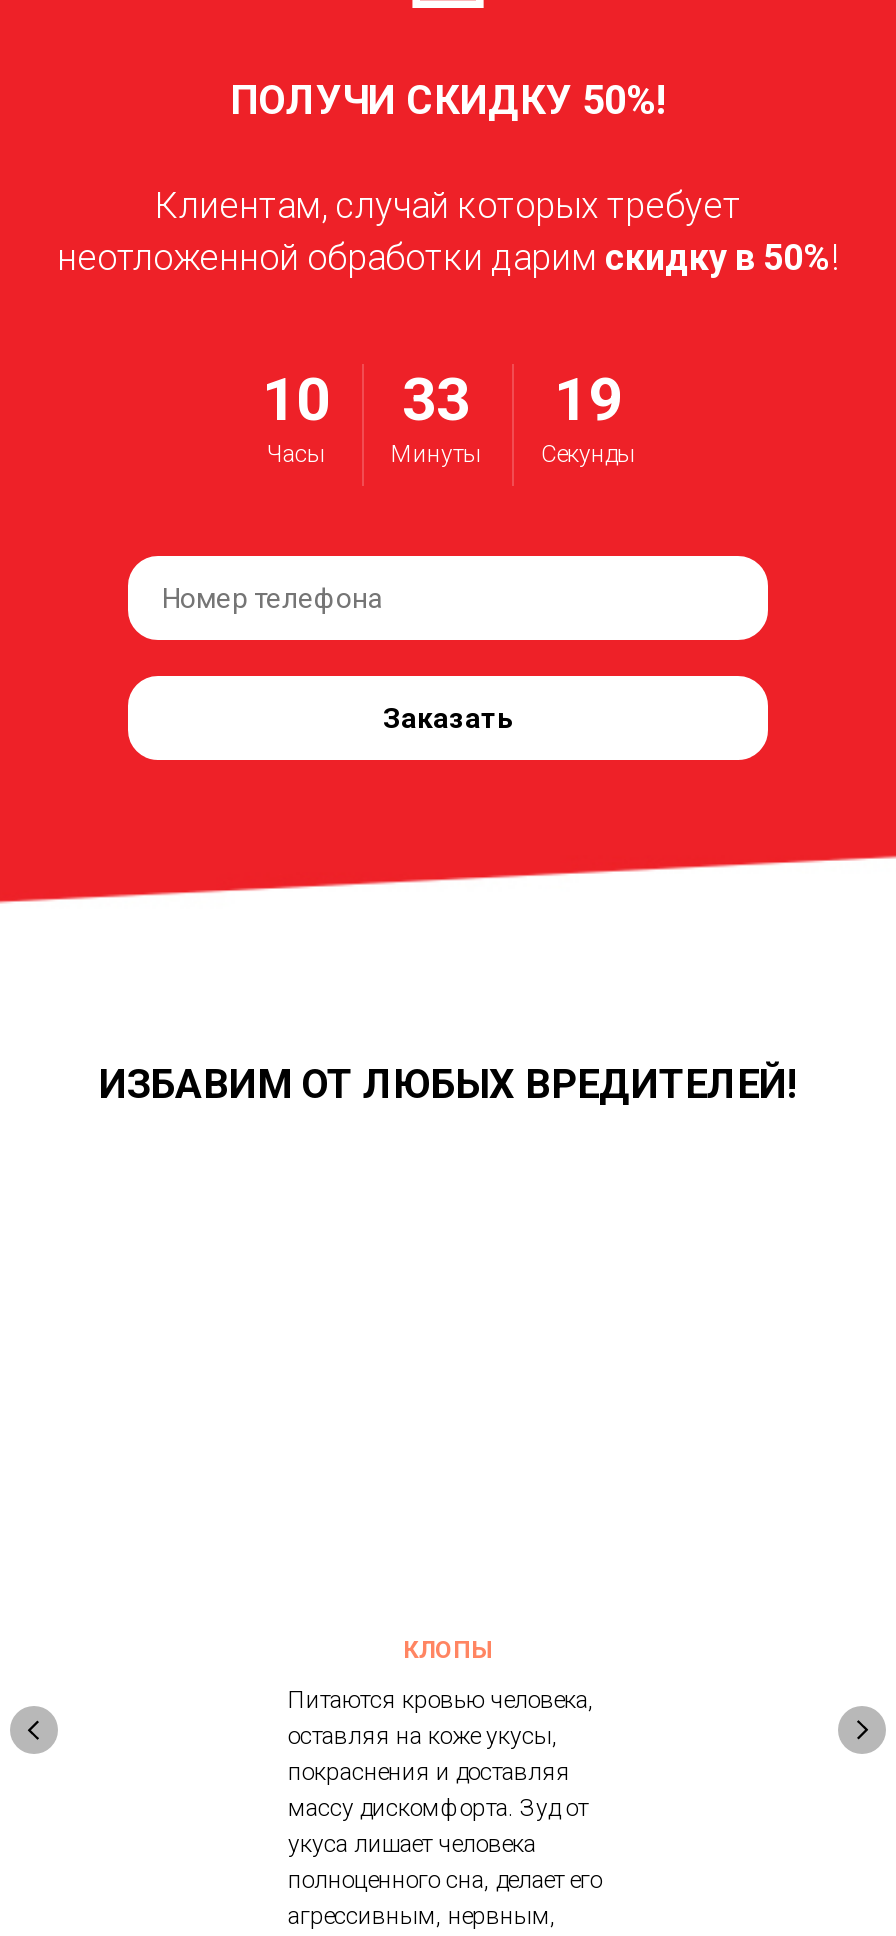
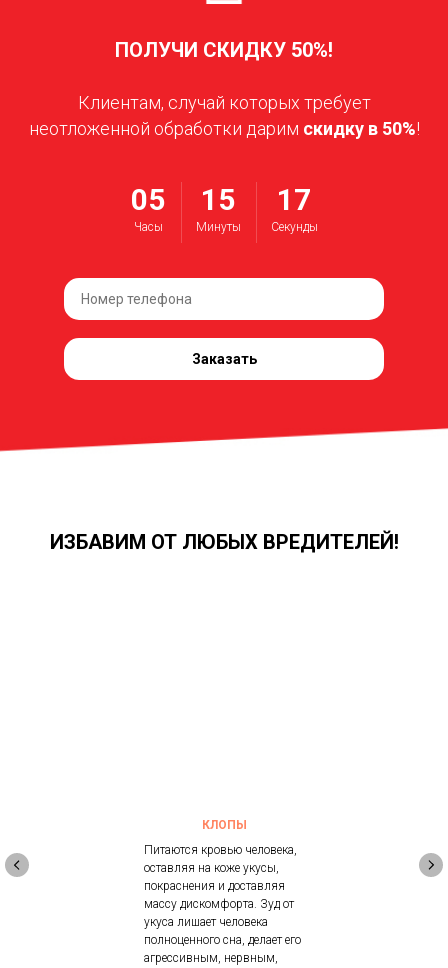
[262,364,330,434] 10 -> [131,182,165,217] 05
[402,364,470,434] 33 -> [201,182,235,217] 15

